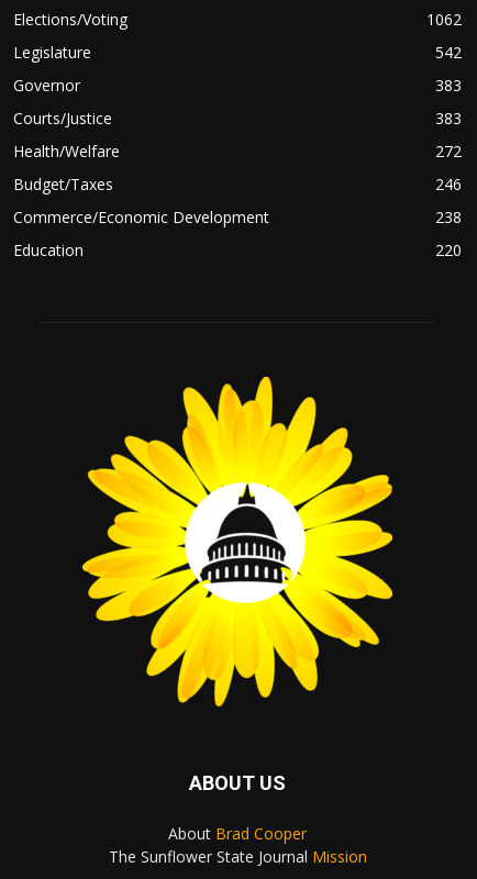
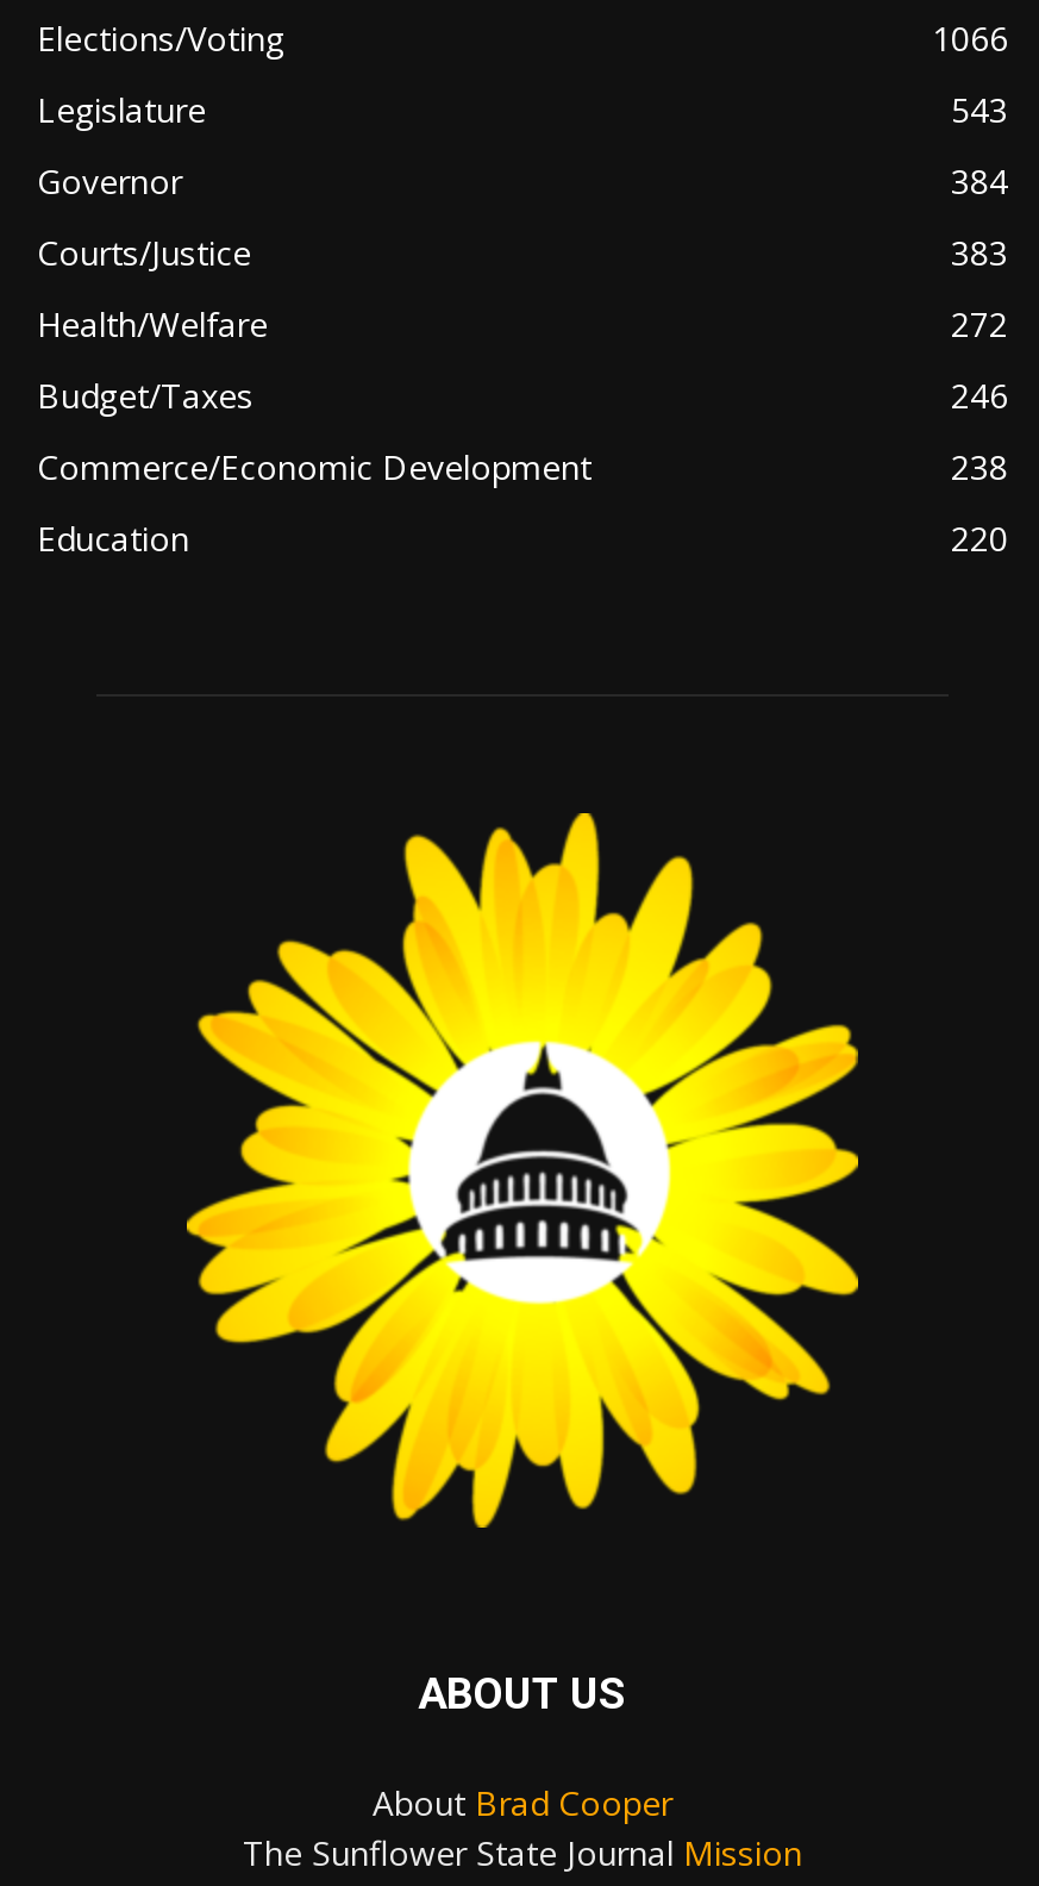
[426,9,462,30] 1062 -> [932,15,1008,61] 1066
[435,42,462,63] 542 -> [951,87,1008,132] 543
[435,75,462,96] 383 -> [951,158,1008,204] 384

